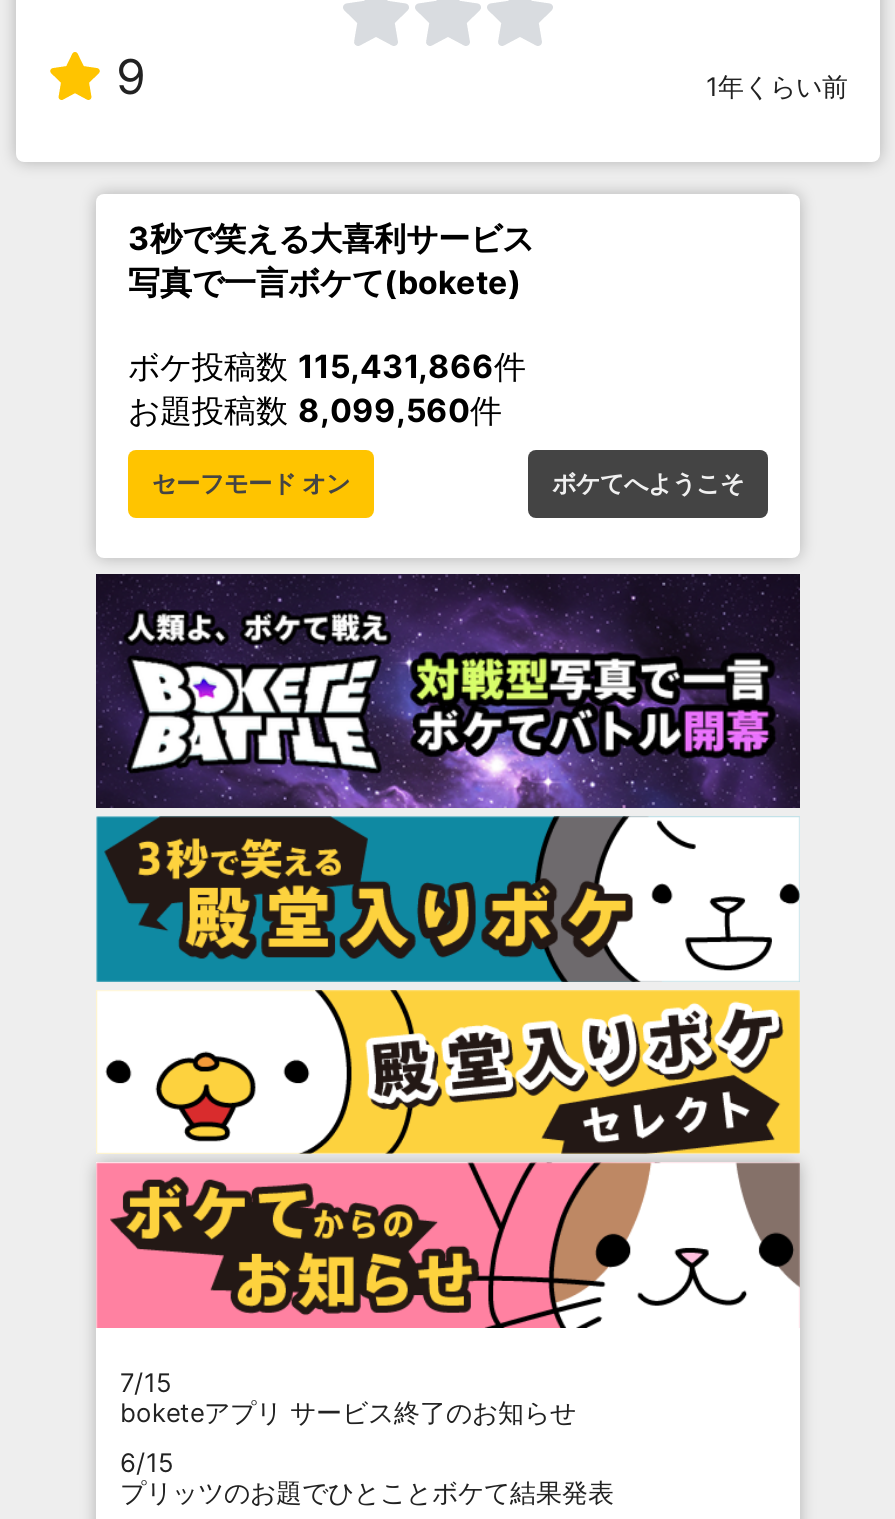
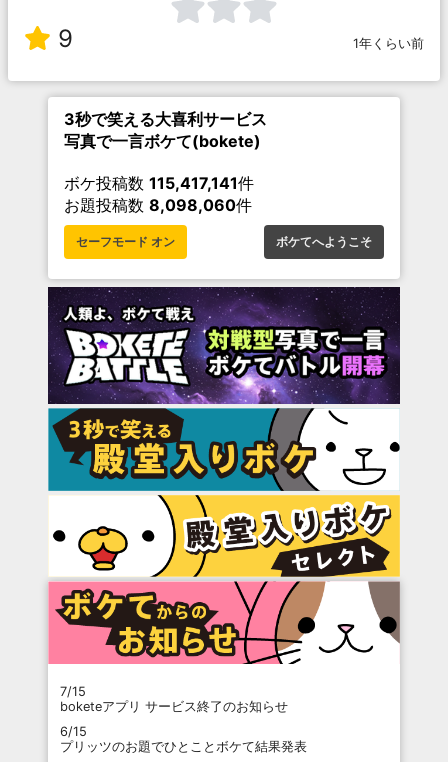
[128,346,526,386] ボケ投稿数115,431,866件 -> [64,173,254,193] ボケ投稿数115,417,141件
[128,390,502,430] お題投稿数8,099,560件 -> [64,195,252,215] お題投稿数8,098,060件

